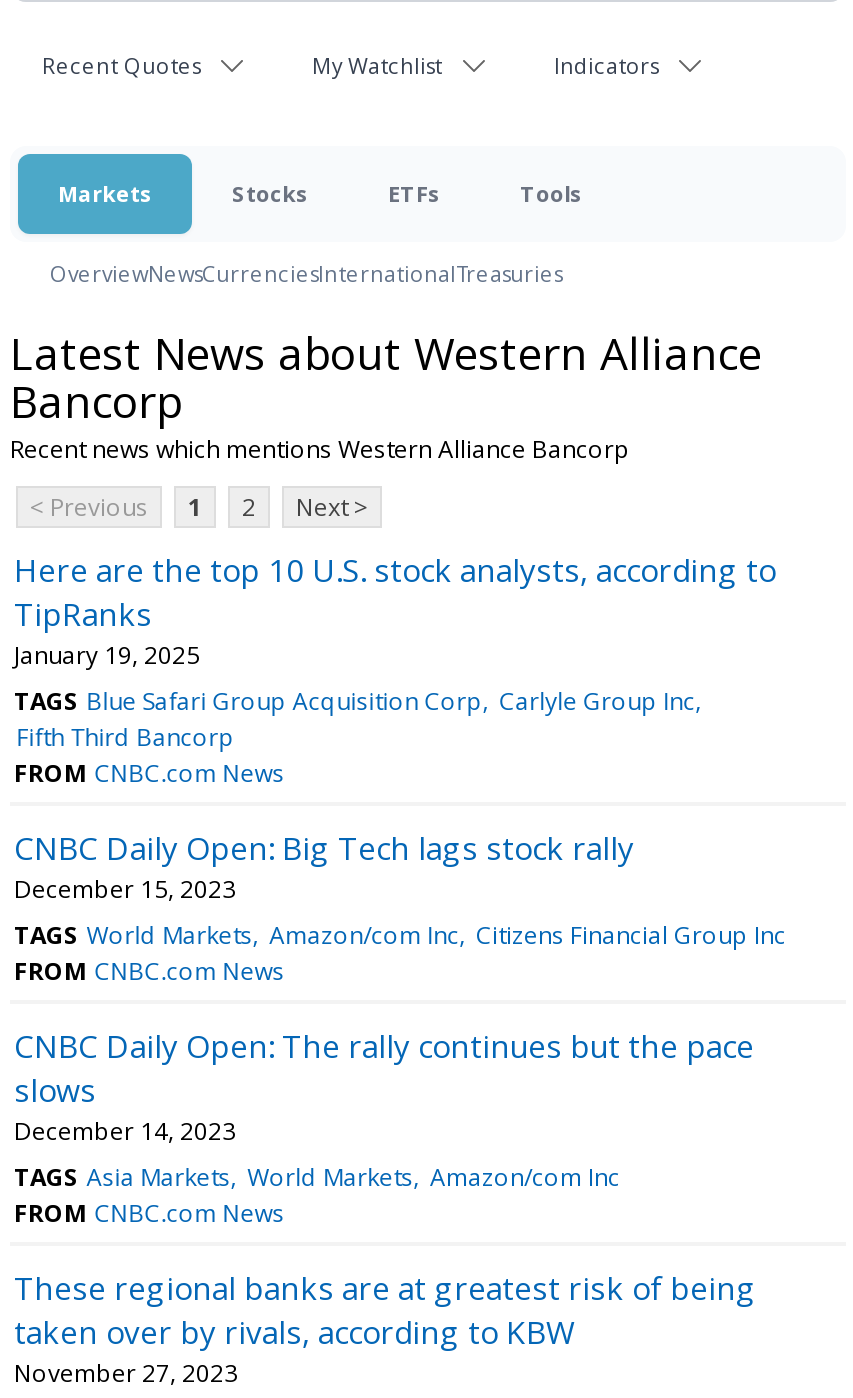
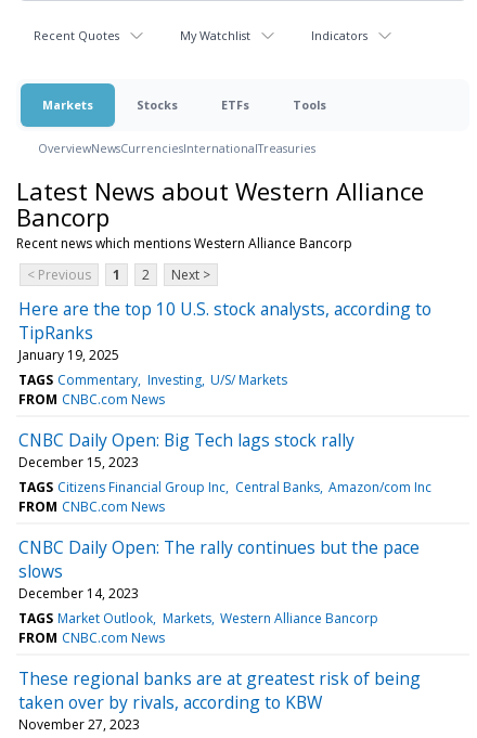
[14,684,695,754] TAGS Blue Safari Group Acquisition Corp Carlyle Group Inc | Fifth Third Bancorp -> [18,370,287,389] TAGS Commentary Investing U/S/ Markets
[14,918,786,952] TAGS World Markets Amazon/com Inc Citizens Financial Group Inc -> [18,478,431,496] TAGS Citizens Financial Group Inc Central Banks Amazon/com Inc
[14,1160,620,1194] TAGS Asia Markets World Markets Amazon/com Inc -> [18,609,378,627] TAGS Market Outlook Markets Western Alliance Bancorp

